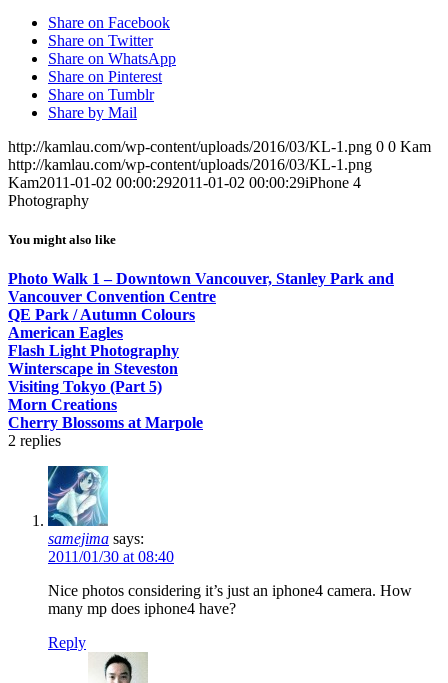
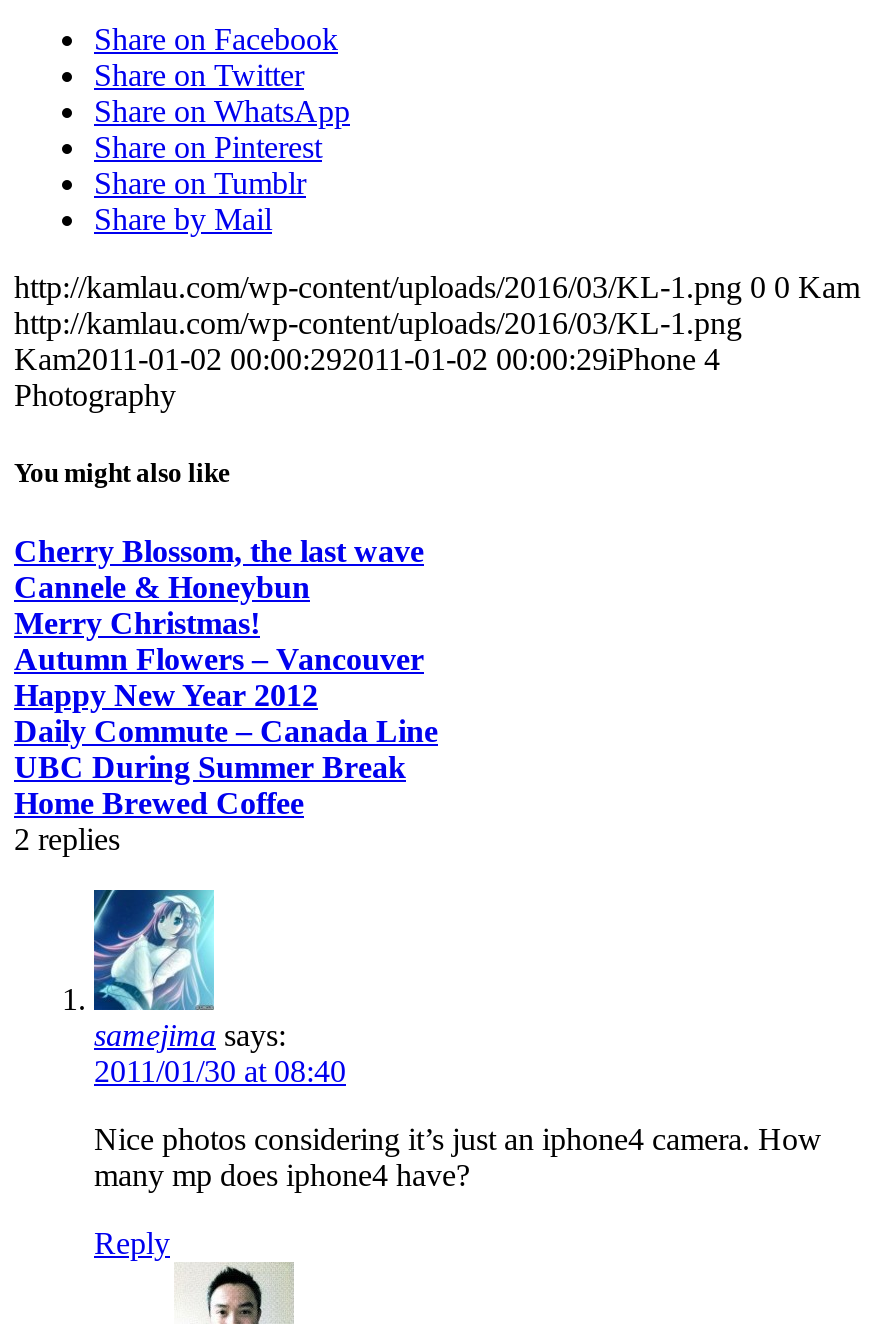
[8,270,394,431] Photo Walk 1 – Downtown Vancouver, Stanley Park and | Vancouver Convention Centre | QE Park / Autumn Colours | American Eagles | Flash Light Photography | Winterscape in Steveston | Visiting Tokyo (Part 5) | Morn Creations | Cherry Blossoms at Marpole -> [14,534,438,820] Cherry Blossom, the last wave | Cannele & Honeybun | Merry Christmas! | Autumn Flowers – Vancouver | Happy New Year 2012 | Daily Commute – Canada Line | UBC During Summer Break | Home Brewed Coffee

